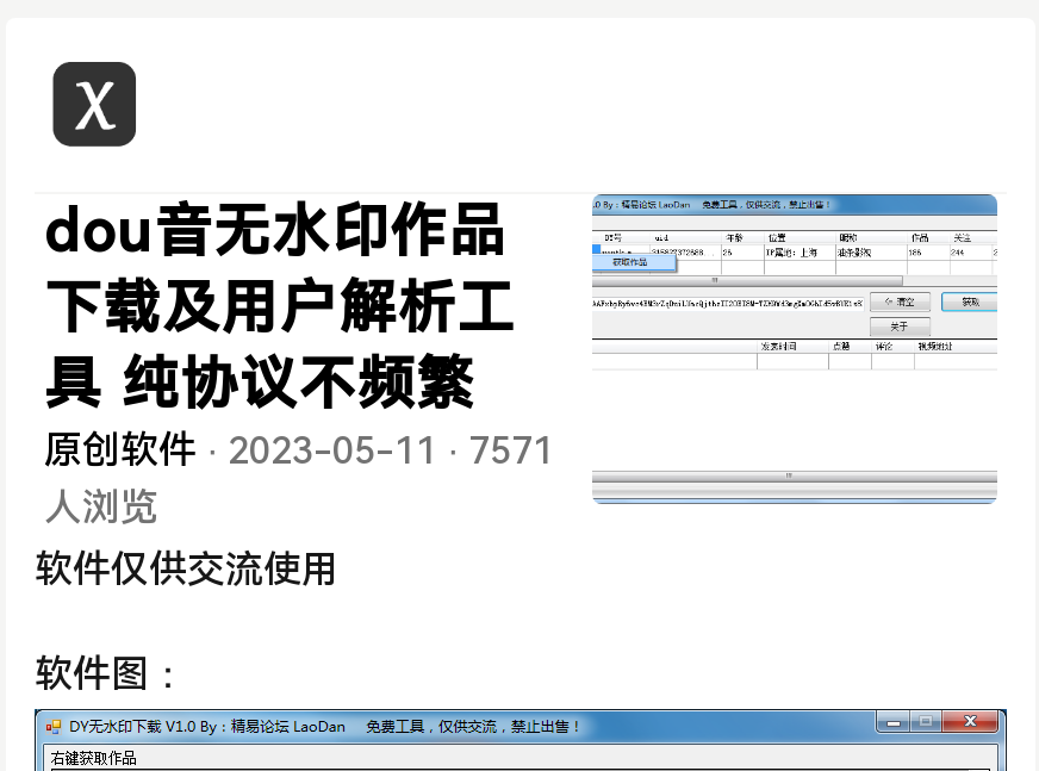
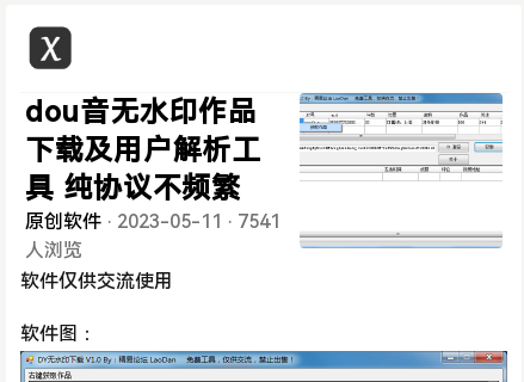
[44,427,554,472] 原创软件 · 2023-05-11 · 7571 -> [25,210,281,232] 原创软件 · 2023-05-11 · 7541

